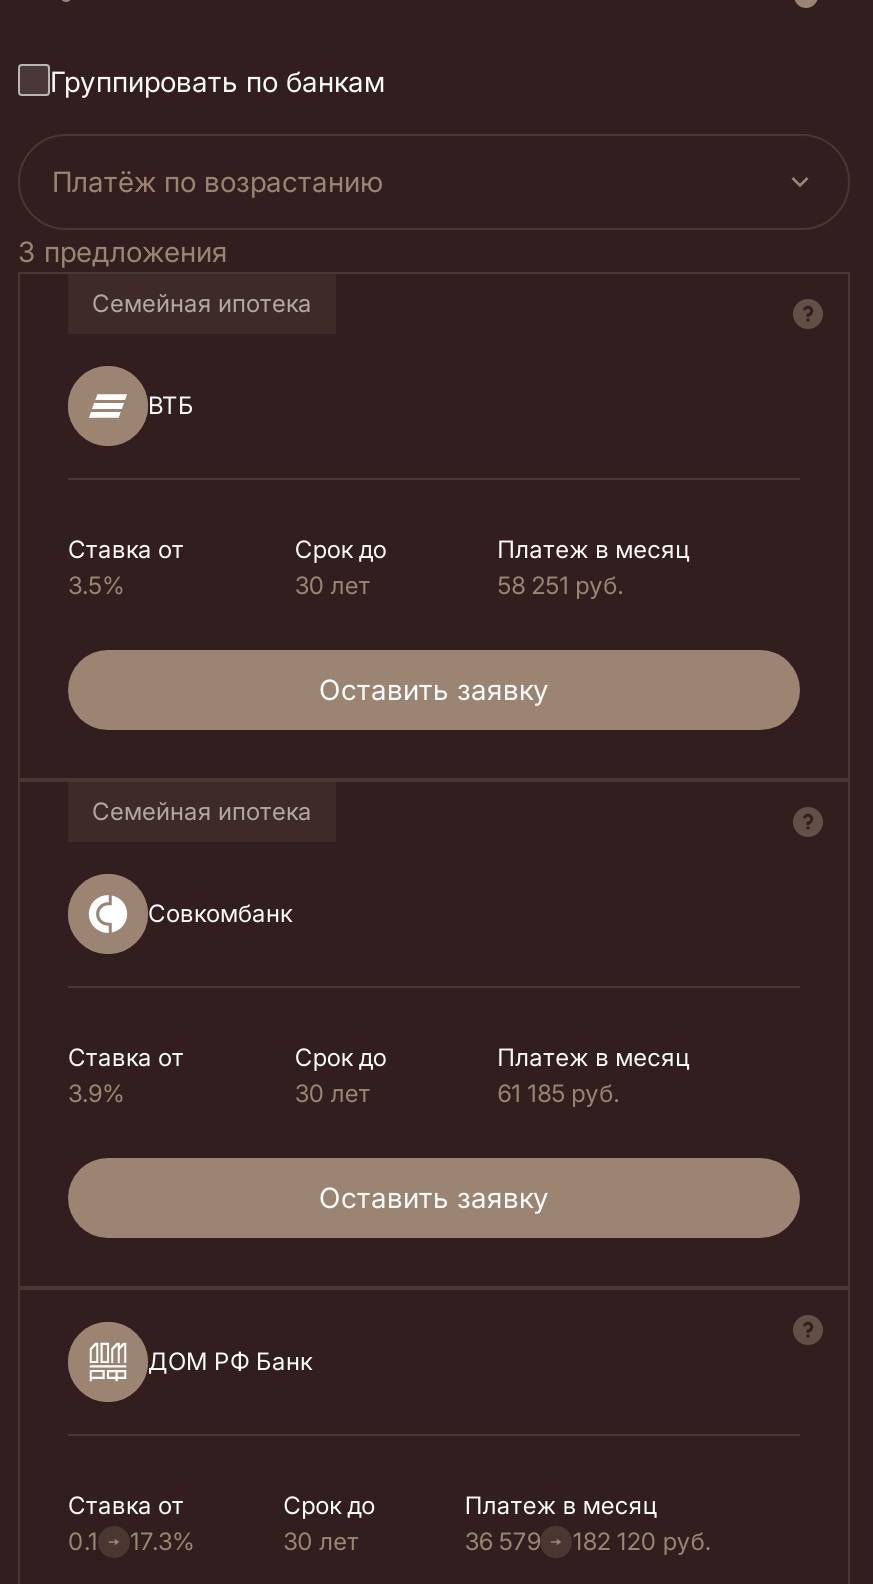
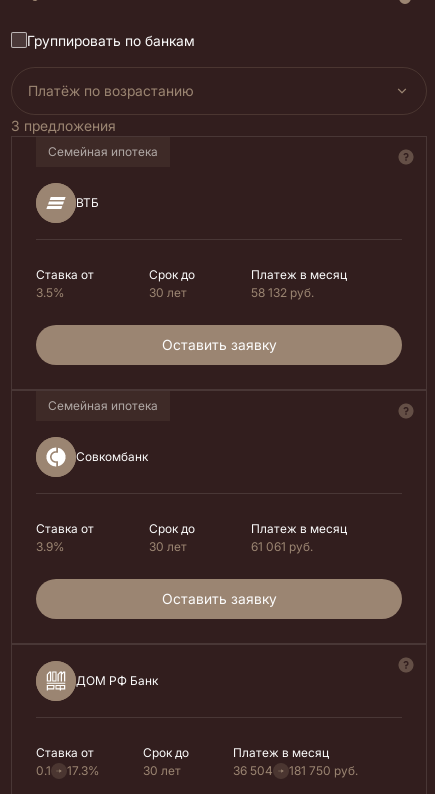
[497,569,623,599] 58 251 руб. -> [251,285,314,300] 58 132 руб.
[497,1077,619,1107] 61 185 руб. -> [251,539,313,554] 61 061 руб.
[465,1525,541,1555] 36 579 -> [233,763,273,778] 36 504
[573,1525,711,1555] 182 120 руб. -> [289,763,358,778] 181 750 руб.

